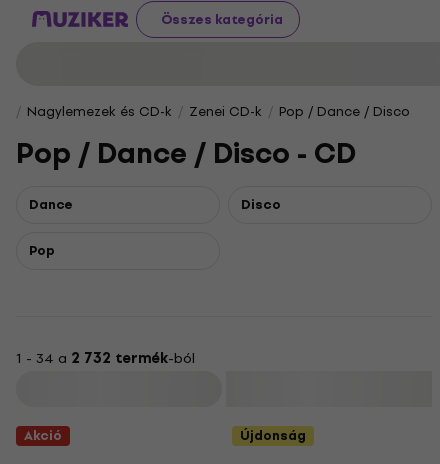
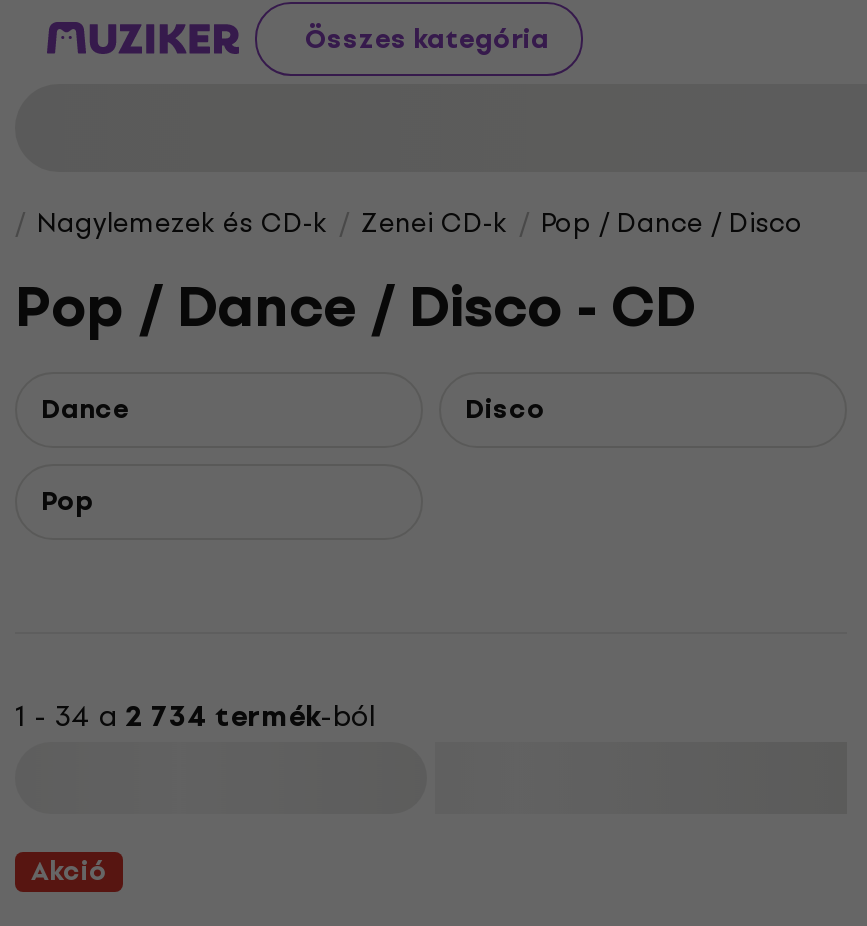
[16,347,195,370] 1 - 34 a 2 732 termék-ból -> [15,694,375,740] 1 - 34 a 2 734 termék-ból
[240,425,306,446] Újdonság -> none

